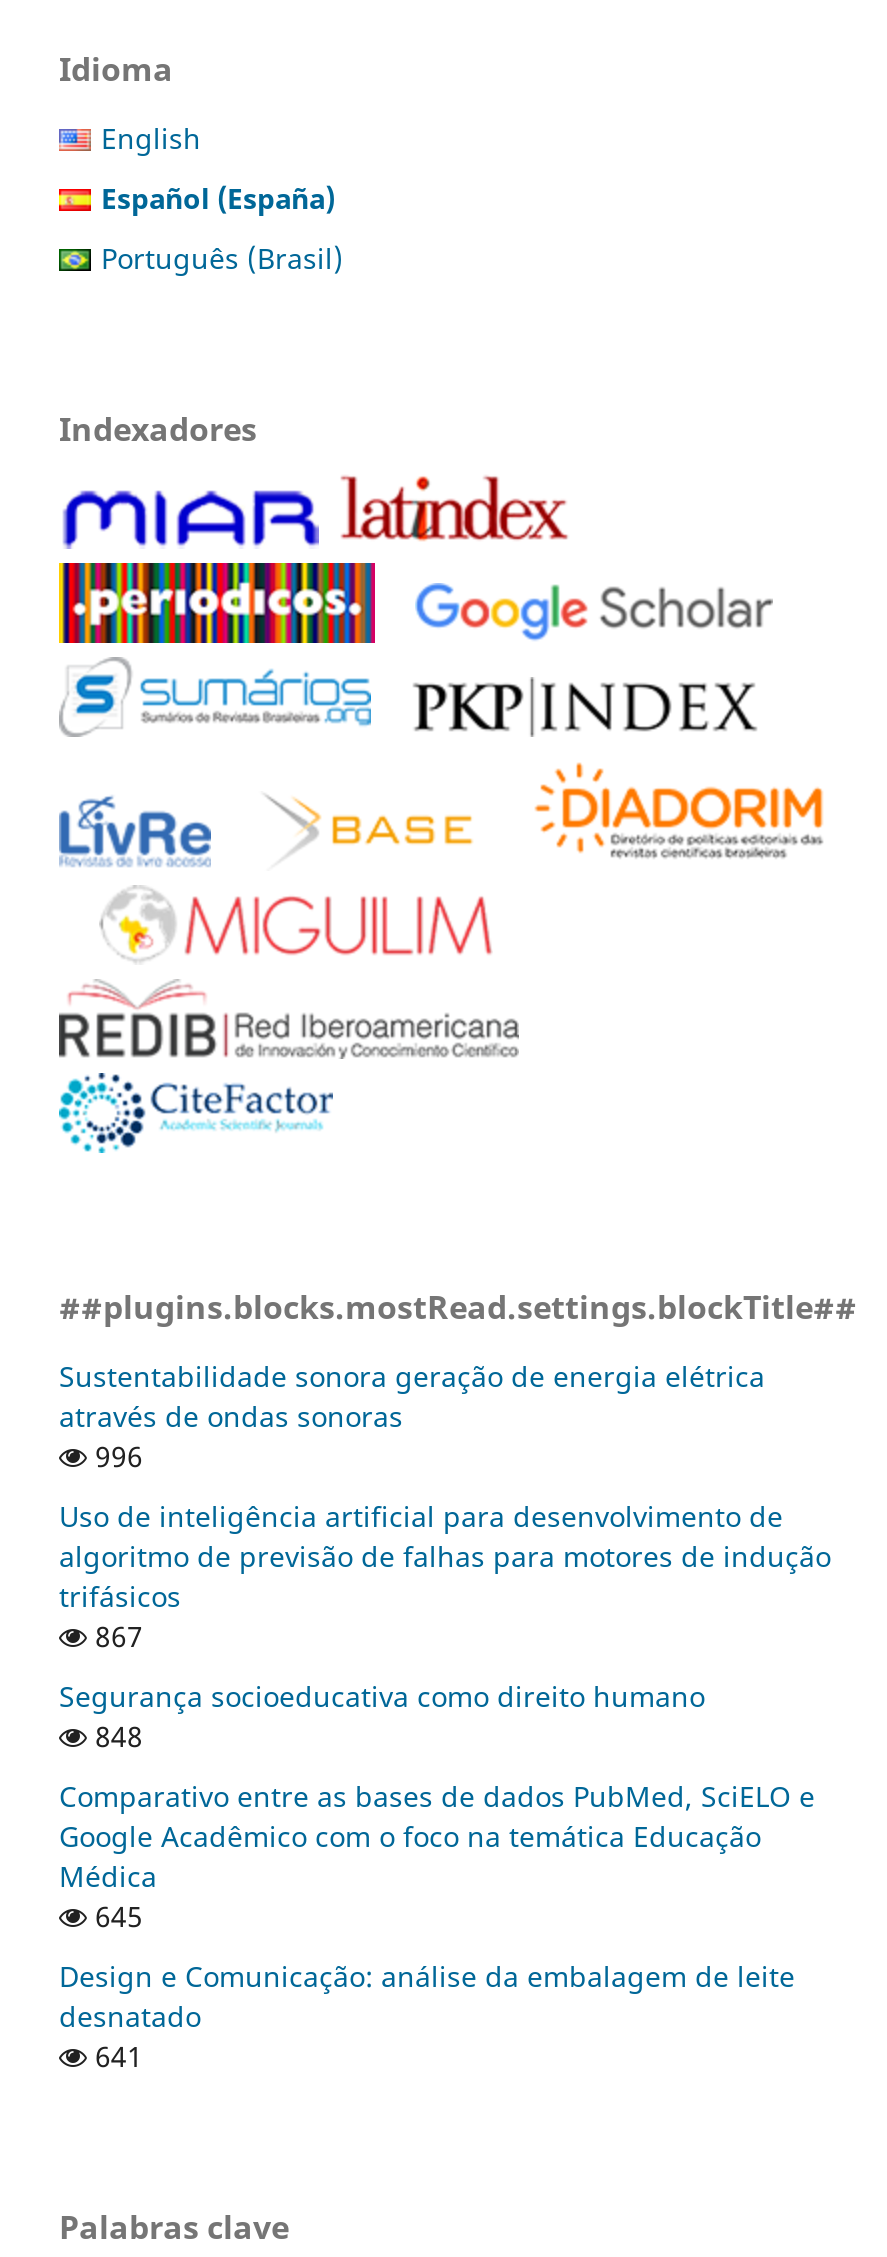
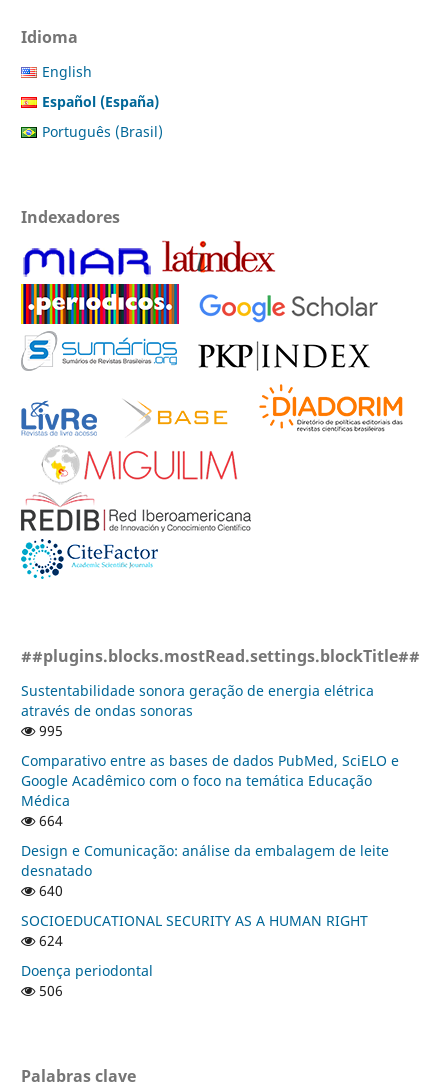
[59,1436,831,1754] 996 | Uso de inteligência artificial para desenvolvimento de | algoritmo de previsão de falhas para motores de indução | trifásicos | 867 | Segurança socioeducativa como direito humano | 848 -> [35,721,63,740] 995
moved [59,1776,815,1894] -> [21,751,399,810]: Comparativo entre as bases de dados PubMed, SciELO e | Google Acadêmico com o foco na temática Educação | Médica
[87,1896,143,1934] 645 -> [35,811,63,830] 664
moved [59,1956,795,2034] -> [21,841,389,880]: Design e Comunicação: análise da embalagem de leite | desnatado
[87,2036,143,2074] 641 -> [21,881,368,1000] 640 | SOCIOEDUCATIONAL SECURITY AS A HUMAN RIGHT | 624 | Doença periodontal | 506

